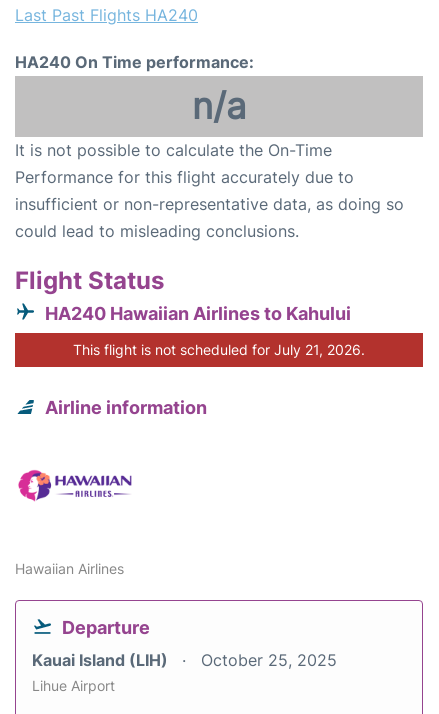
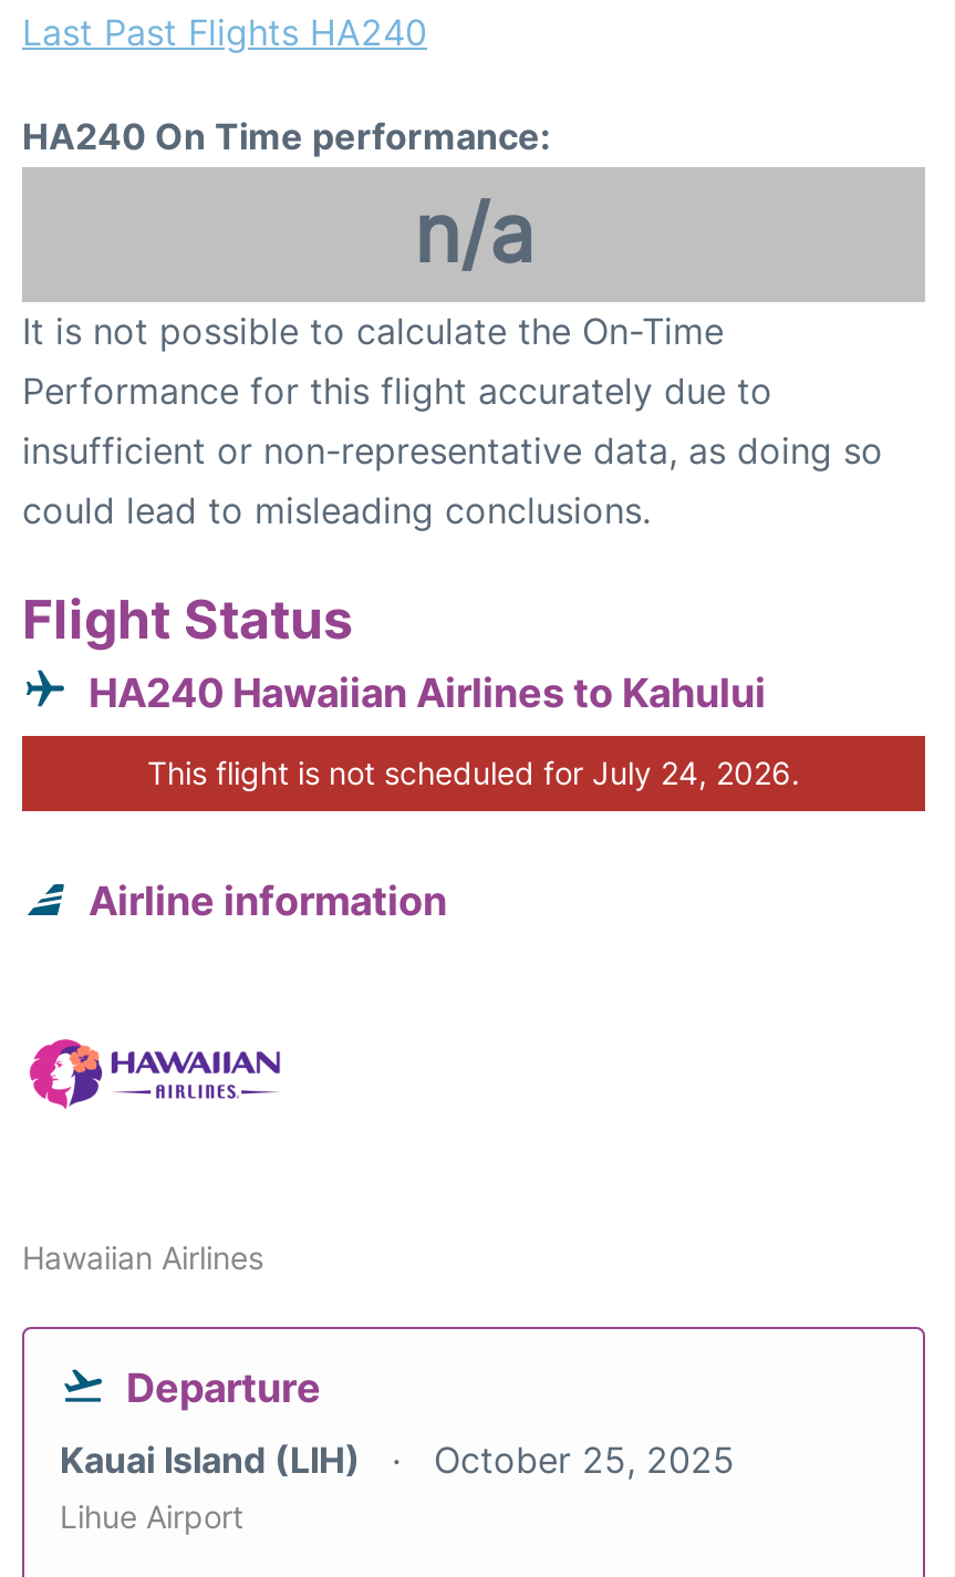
[73,341,365,358] This flight is not scheduled for July 21, 2026. -> [147,754,800,791] This flight is not scheduled for July 24, 2026.

